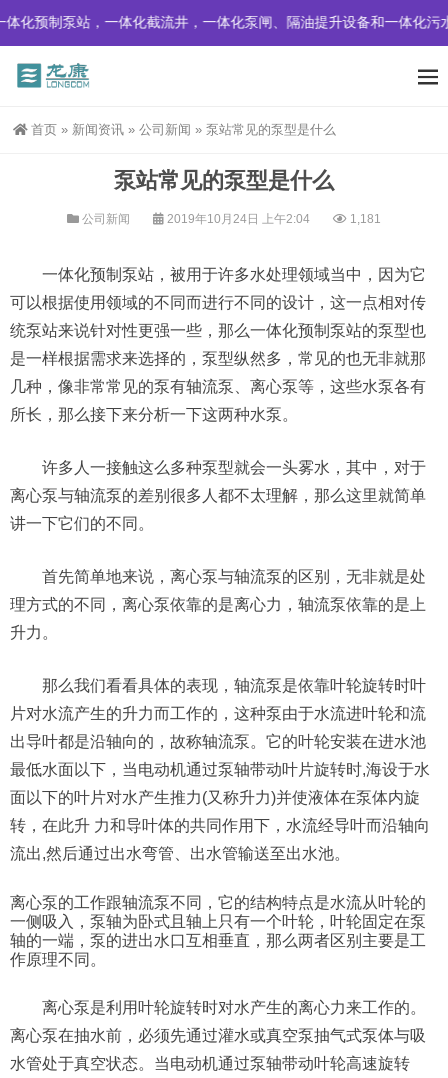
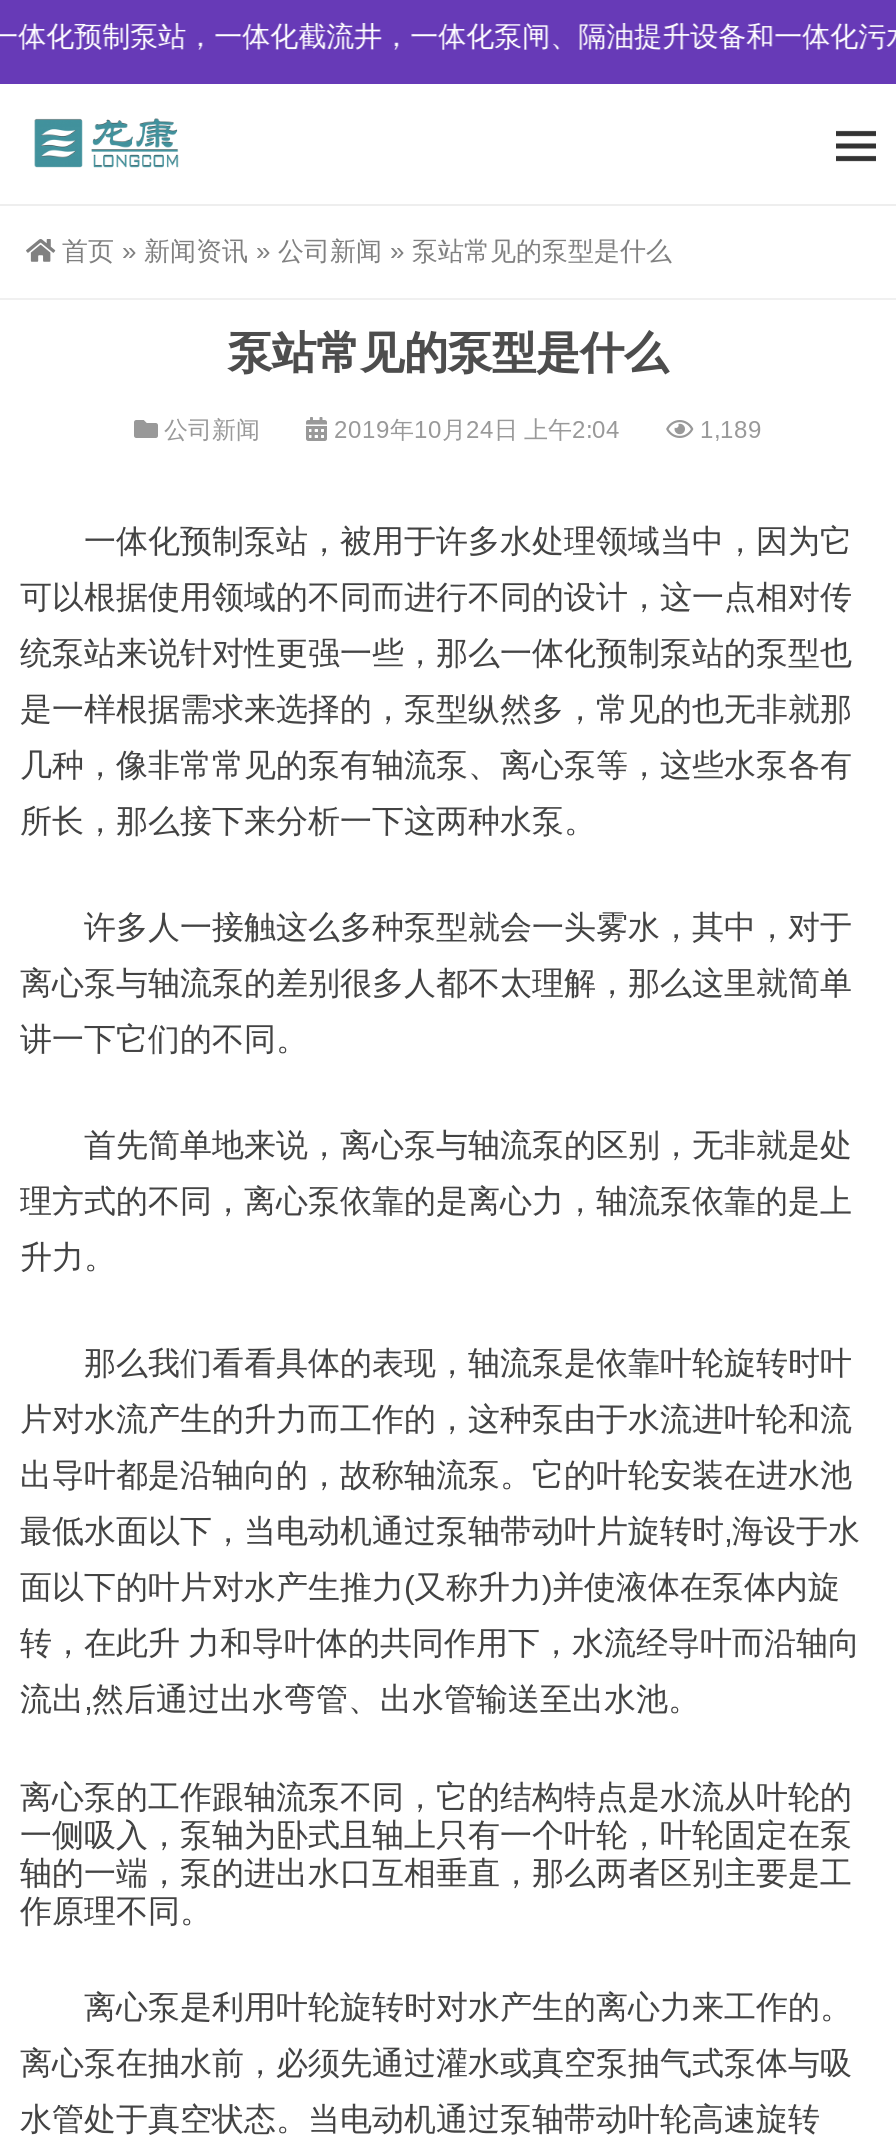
[347,212,381,226] 1,181 -> [694,416,762,444] 1,189

